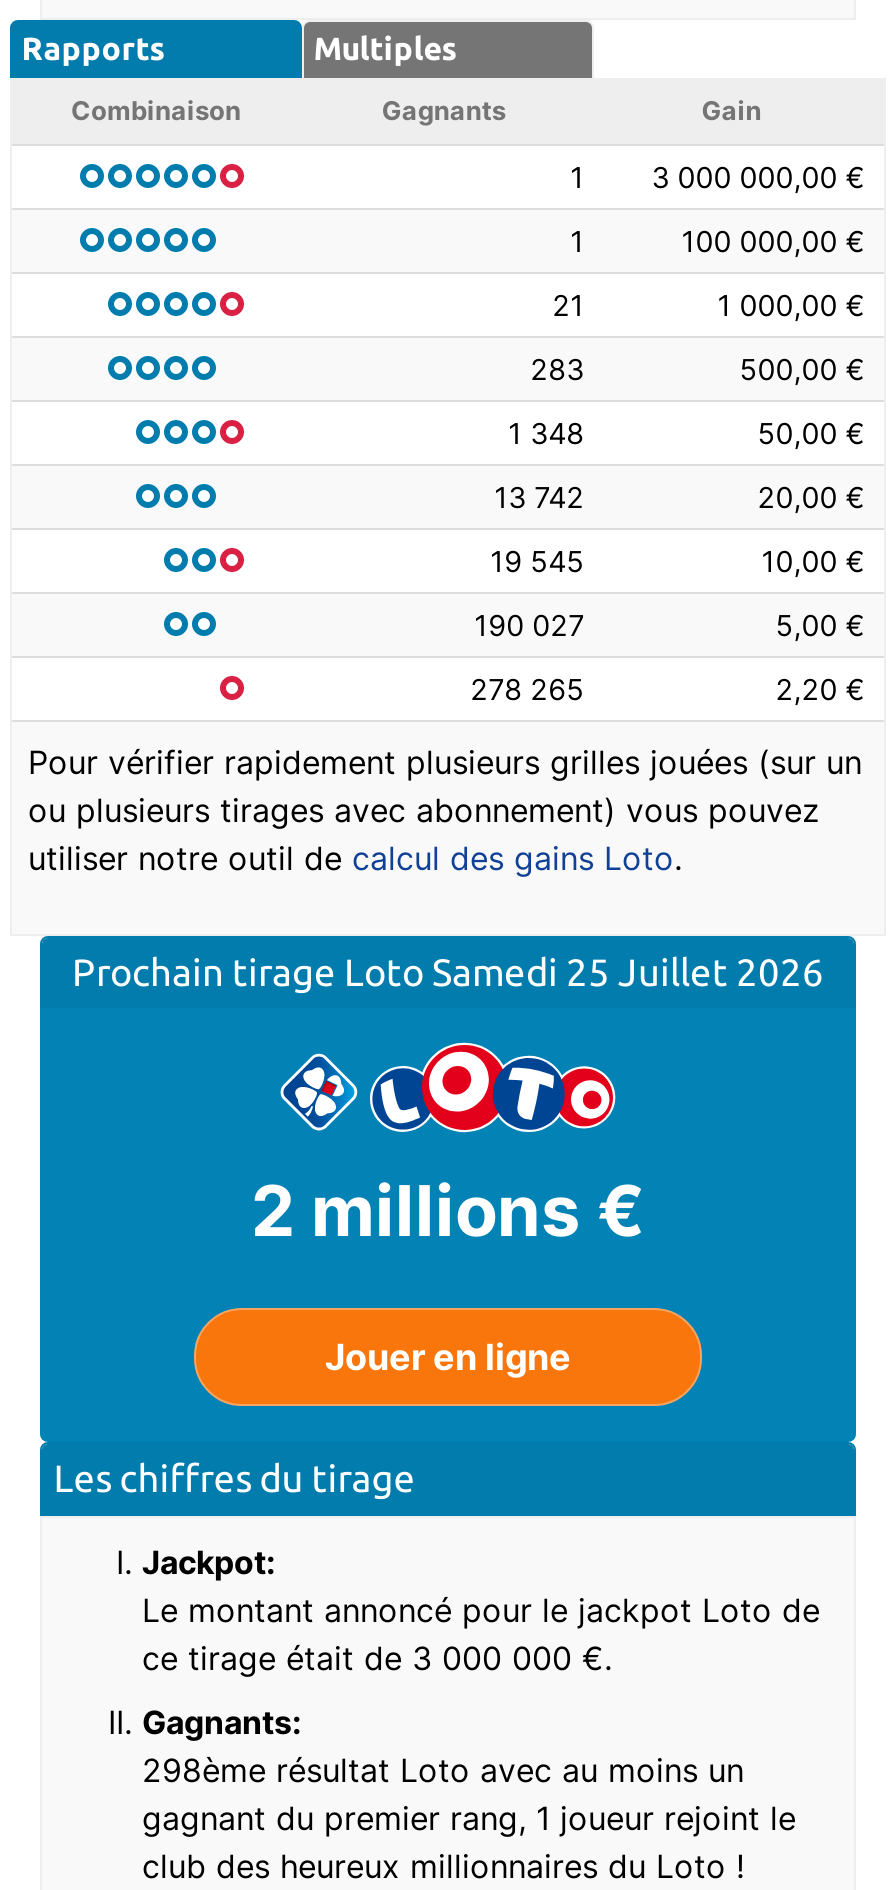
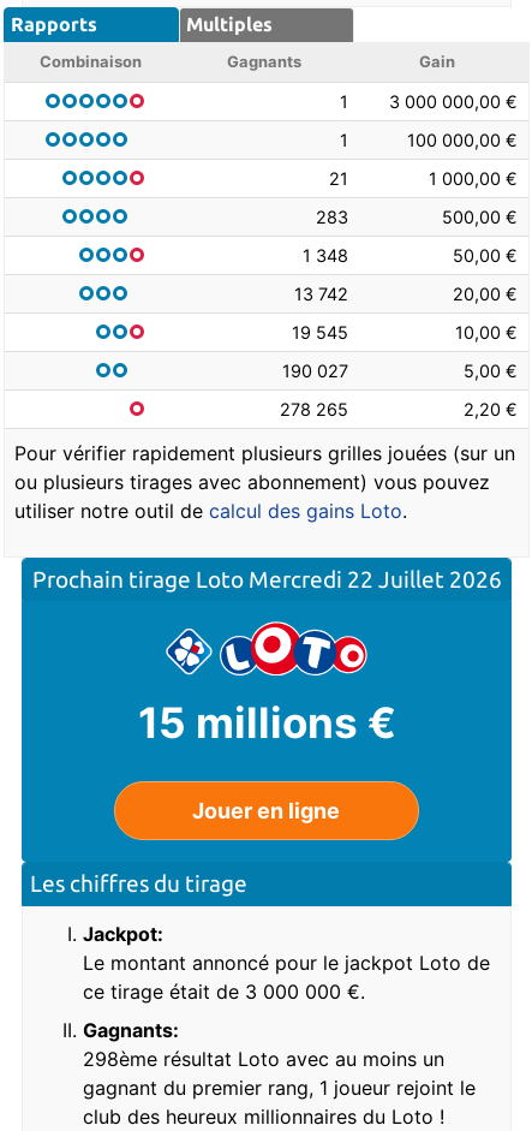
[72,949,824,993] Prochain tirage Loto Samedi 25 Juillet 2026 -> [32,566,501,592] Prochain tirage Loto Mercredi 22 Juillet 2026
[251,1169,645,1253] 2 millions € -> [138,698,396,748] 15 millions €

